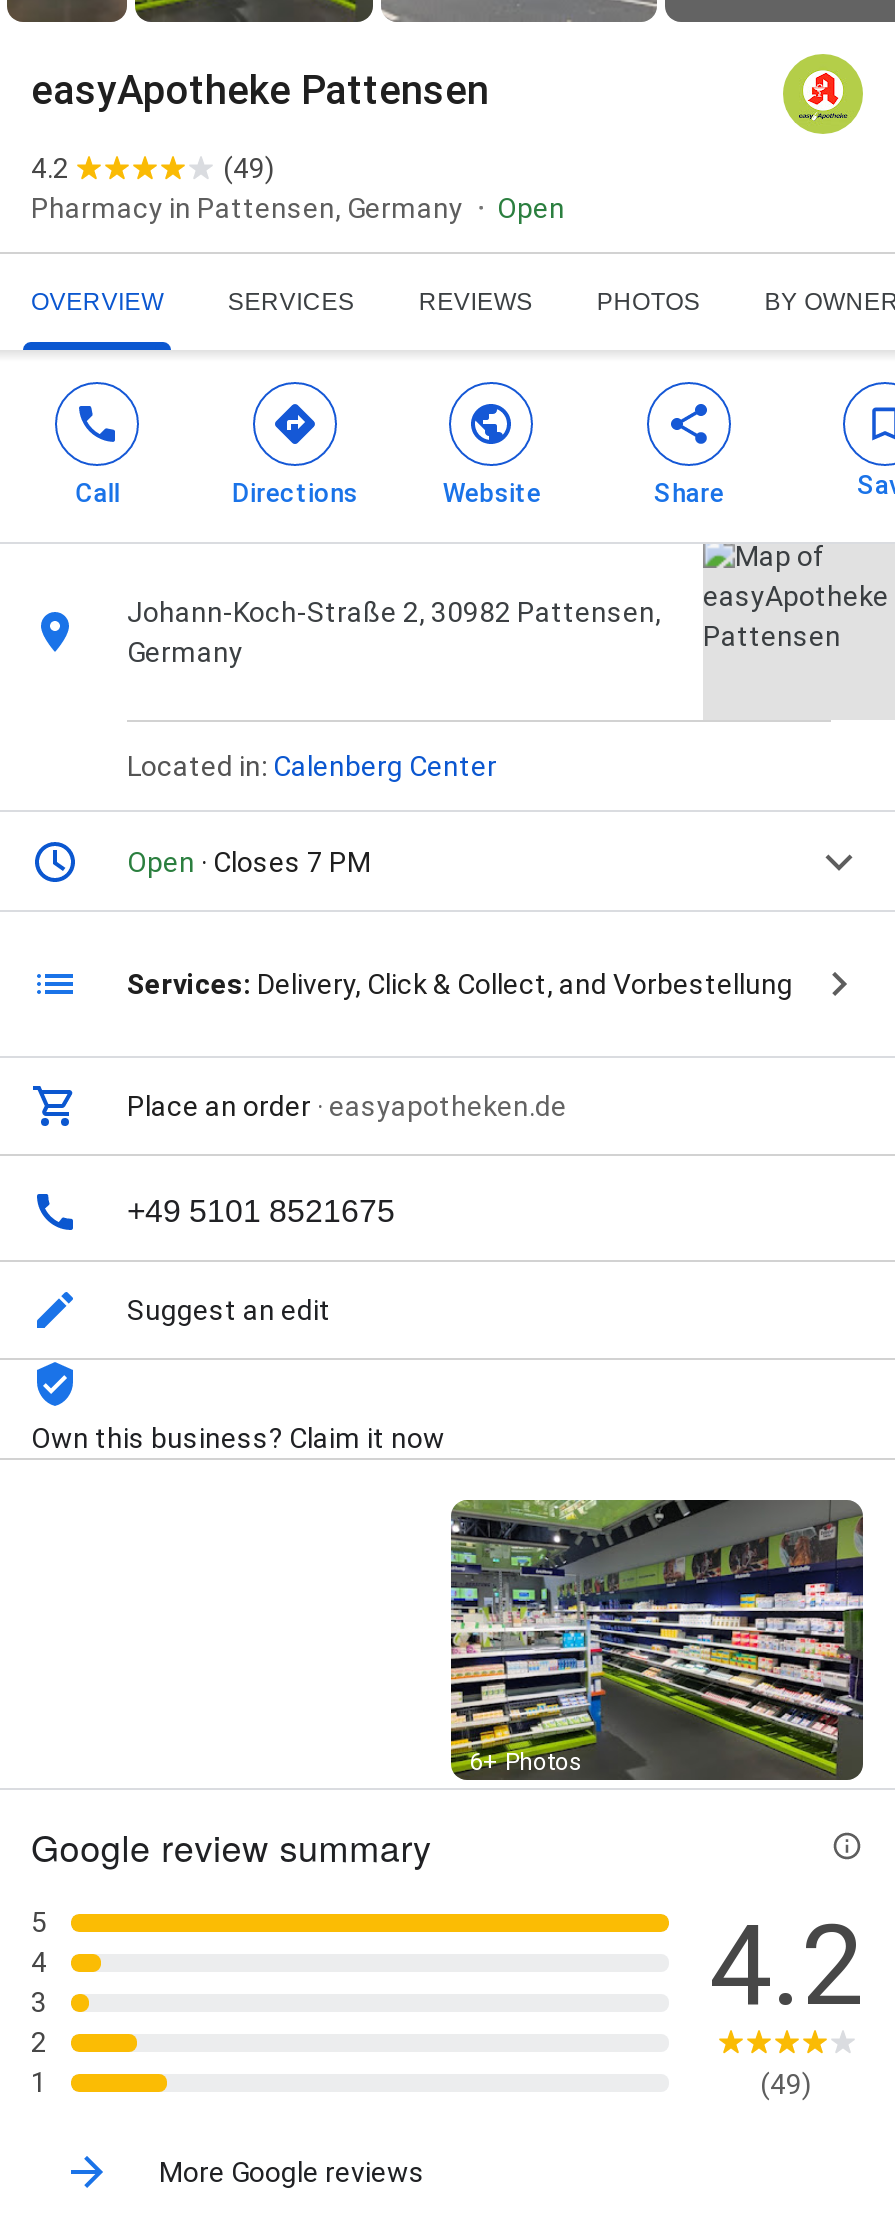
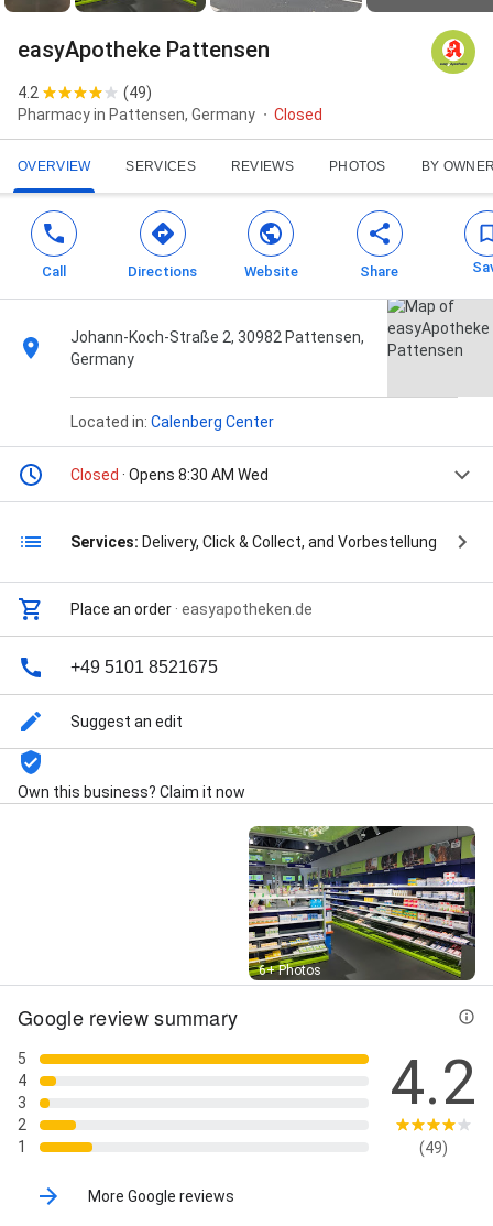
[497,192,565,224] Open -> [274,106,322,124] Closed
[127,846,371,878] Open · Closes 7 PM -> [70,466,269,484] Closed · Opens 8:30 AM Wed

